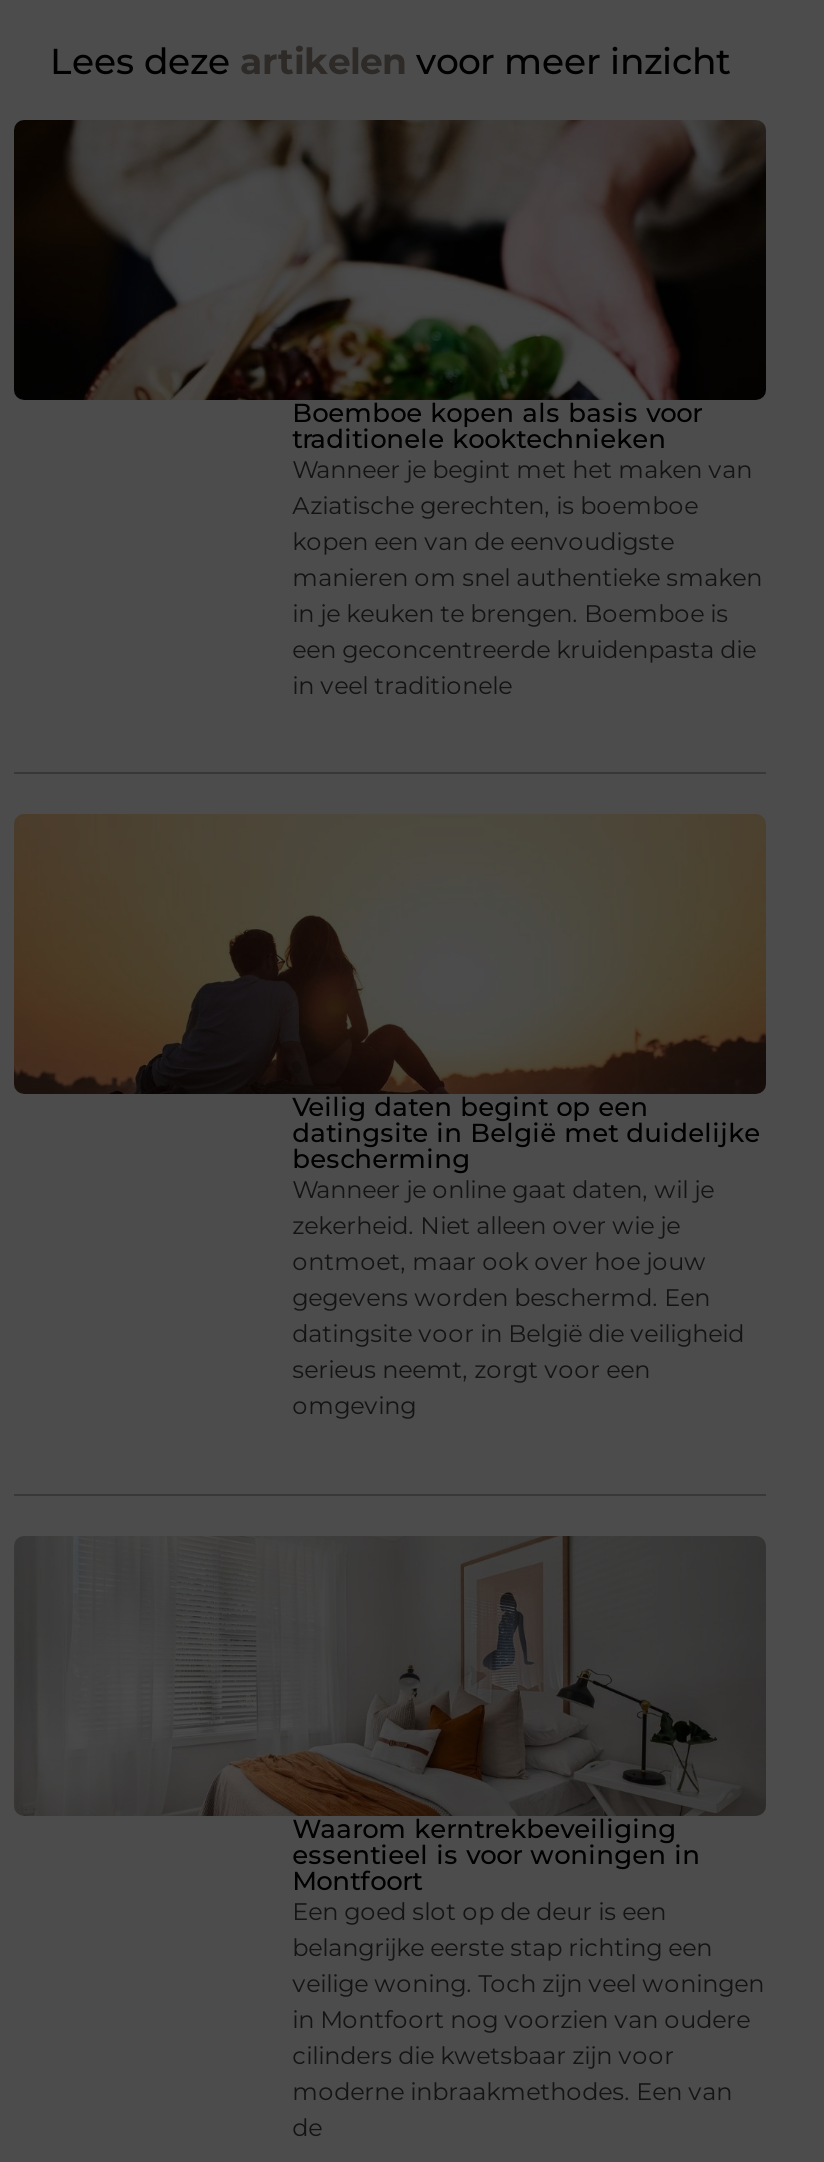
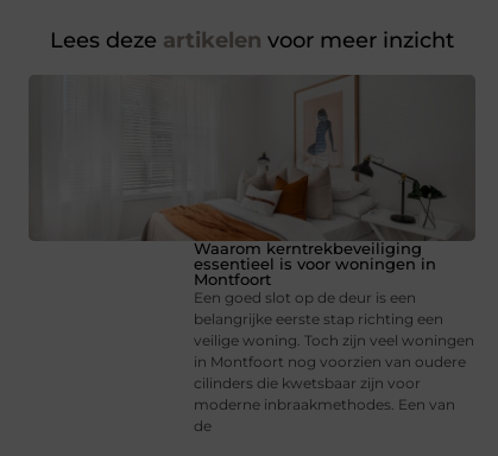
[14,118,766,700] [image] | Boemboe kopen als basis voor | traditionele kooktechnieken | Wanneer je begint met het maken van | Aziatische gerechten, is boemboe | kopen een van de eenvoudigste | manieren om snel authentieke smaken | in je keuken te brengen. Boemboe is | een geconcentreerde kruidenpasta die | in veel traditionele -> none
[12,814,768,1421] [image] | Veilig daten begint op een | datingsite in België met duidelijke | bescherming | Wanneer je online gaat daten, wil je | zekerheid. Niet alleen over wie je | ontmoet, maar ook over hoe jouw | gegevens worden beschermd. Een | datingsite voor in België die veiligheid | serieus neemt, zorgt voor een | omgeving -> none

